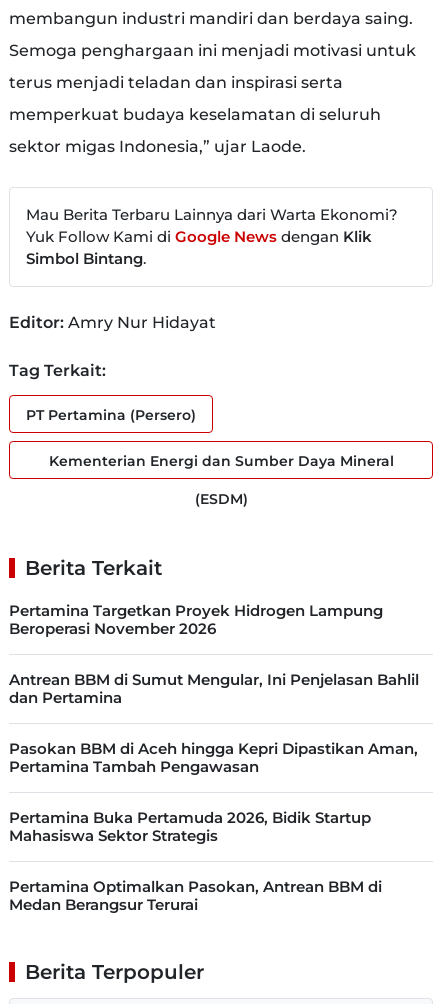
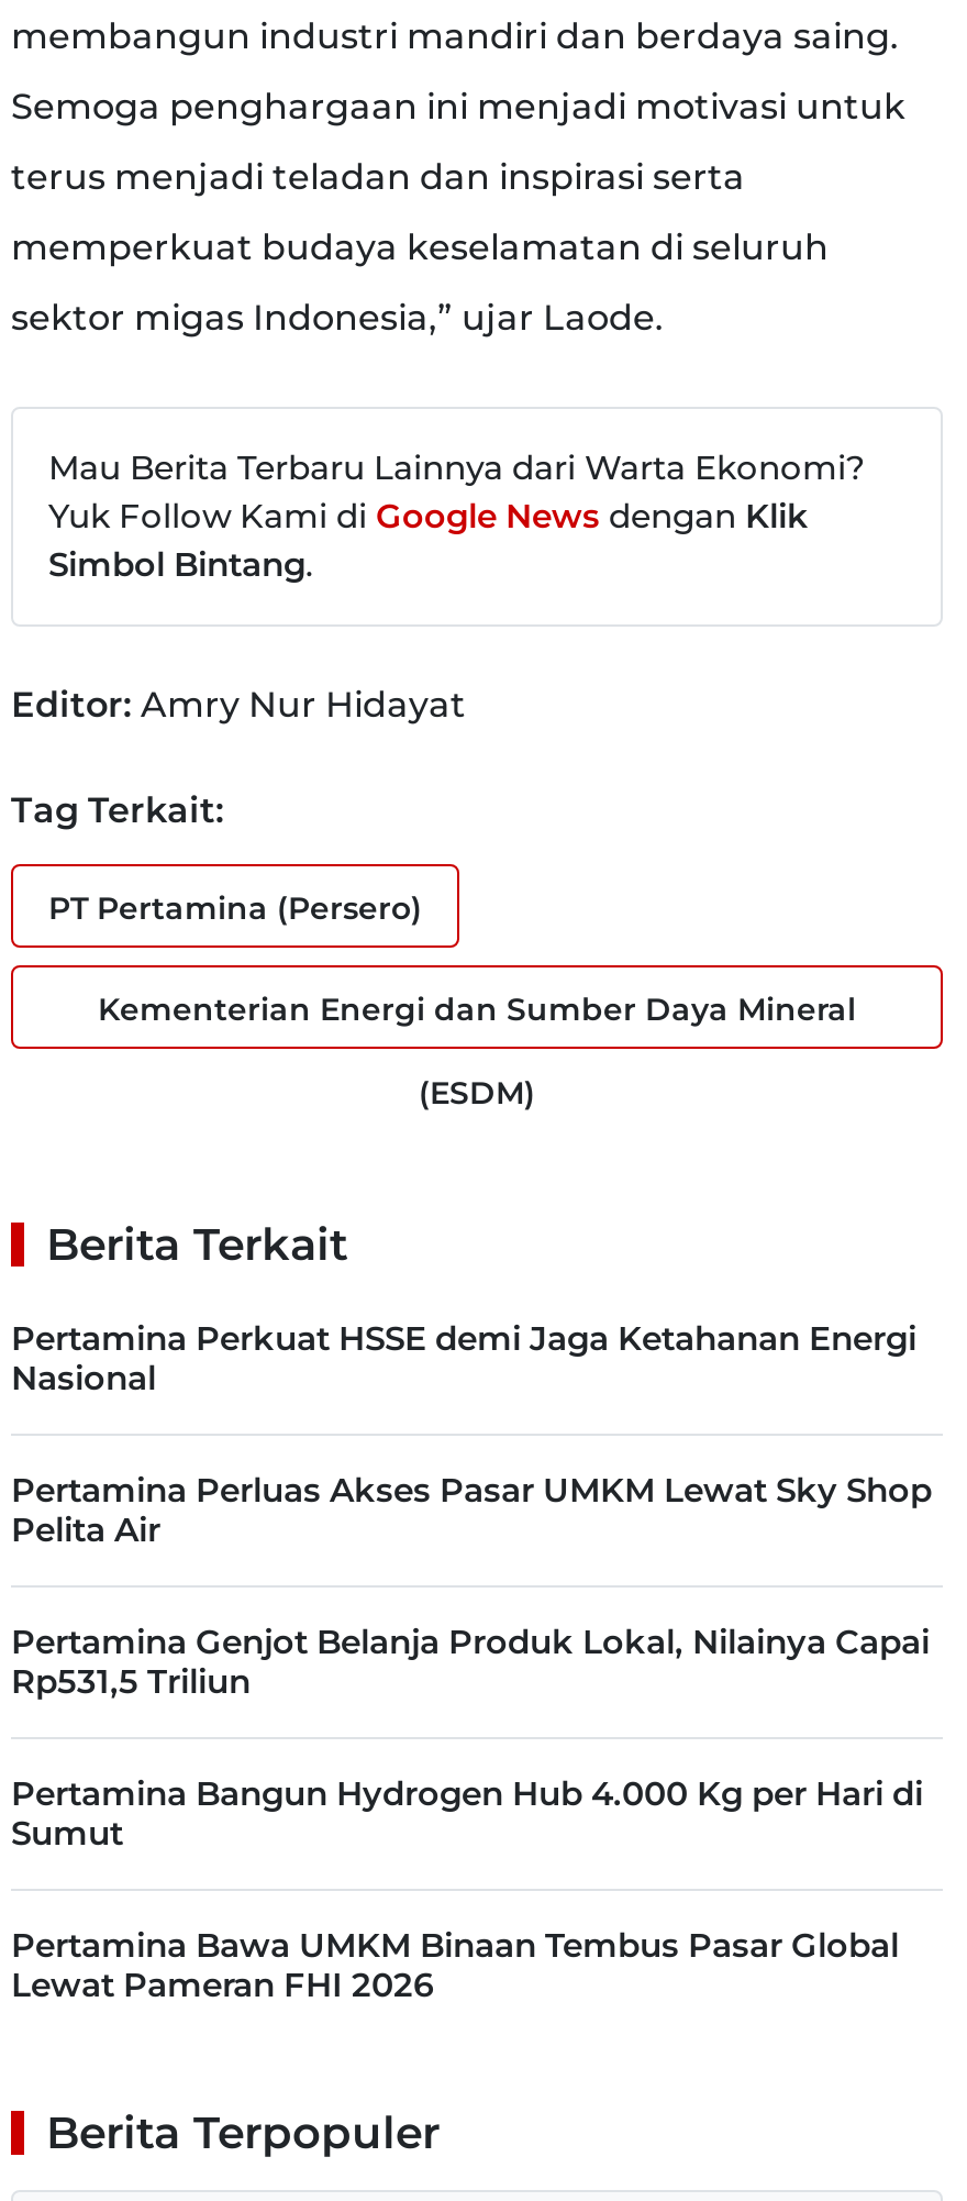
[9,601,383,638] Pertamina Targetkan Proyek Hidrogen Lampung | Beroperasi November 2026 -> [11,1317,916,1398] Pertamina Perkuat HSSE demi Jaga Ketahanan Energi | Nasional
[9,670,419,707] Antrean BBM di Sumut Mengular, Ini Penjelasan Bahlil | dan Pertamina -> [11,1469,932,1550] Pertamina Perluas Akses Pasar UMKM Lewat Sky Shop | Pelita Air
[9,739,418,776] Pasokan BBM di Aceh hingga Kepri Dipastikan Aman, | Pertamina Tambah Pengawasan -> [11,1621,930,1702] Pertamina Genjot Belanja Produk Lokal, Nilainya Capai | Rp531,5 Triliun
[9,808,371,845] Pertamina Buka Pertamuda 2026, Bidik Startup | Mahasiswa Sektor Strategis -> [11,1772,923,1854] Pertamina Bangun Hydrogen Hub 4.000 Kg per Hari di | Sumut
[9,877,382,914] Pertamina Optimalkan Pasokan, Antrean BBM di | Medan Berangsur Terurai -> [11,1924,899,2005] Pertamina Bawa UMKM Binaan Tembus Pasar Global | Lewat Pameran FHI 2026

